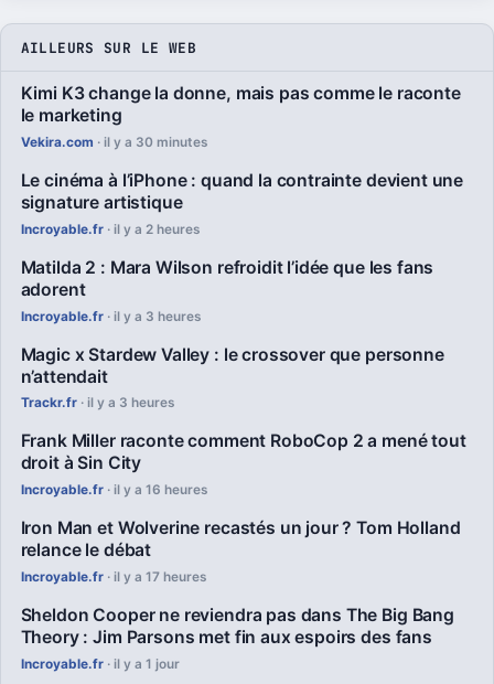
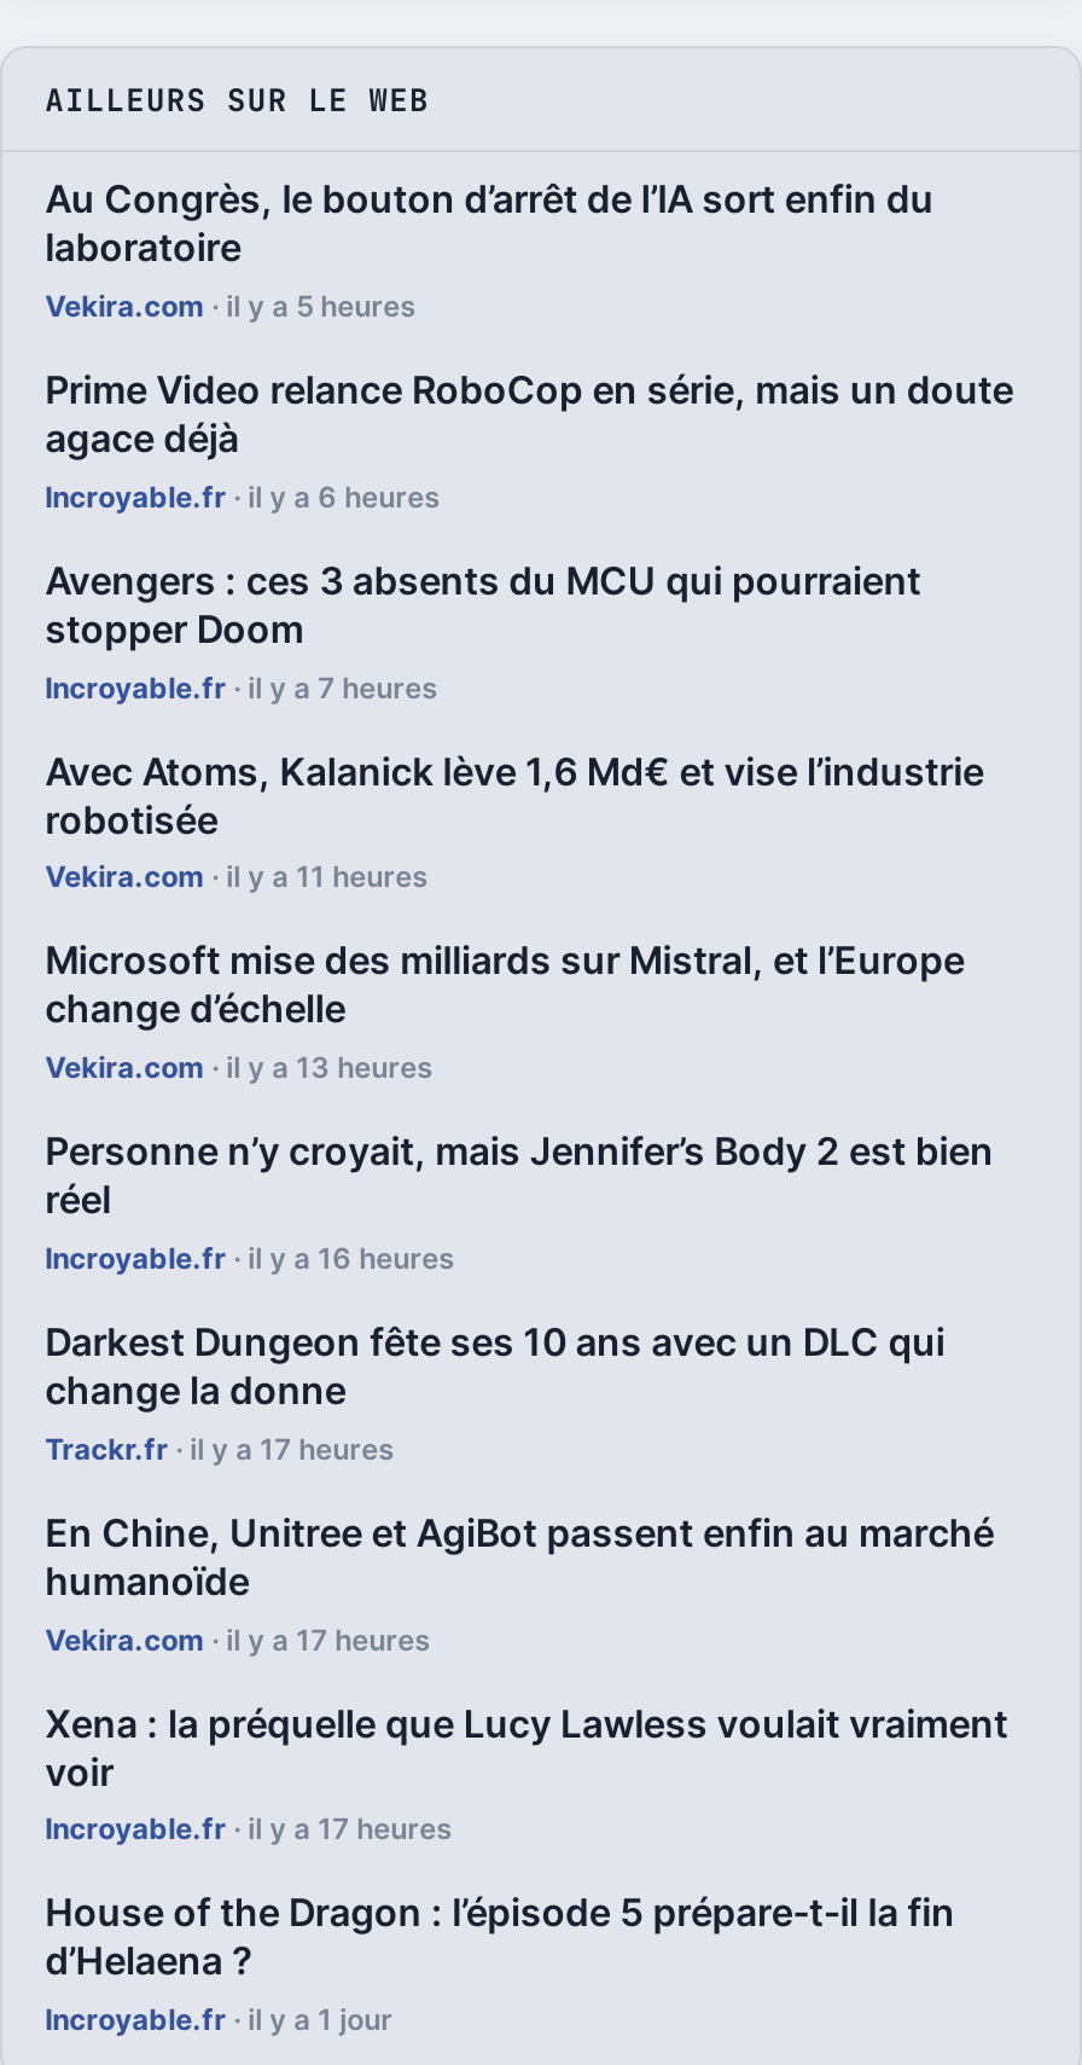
[21,83,466,474] Kimi K3 change la donne, mais pas comme le raconte | le marketing | Vekira.com · il y a 30 minutes | Le cinéma à l’iPhone : quand la contrainte devient une | signature artistique | Incroyable.fr · il y a 2 heures | Matilda 2 : Mara Wilson refroidit l’idée que les fans | adorent | Incroyable.fr · il y a 3 heures | Magic x Stardew Valley : le crossover que personne | n’attendait | Trackr.fr · il y a 3 heures | Frank Miller raconte comment RoboCop 2 a mené tout | droit à Sin City -> [45,177,1013,1223] Au Congrès, le bouton d’arrêt de l’IA sort enfin du | laboratoire | Vekira.com · il y a 5 heures | Prime Video relance RoboCop en série, mais un doute | agace déjà | Incroyable.fr · il y a 6 heures | Avengers : ces 3 absents du MCU qui pourraient | stopper Doom | Incroyable.fr · il y a 7 heures | Avec Atoms, Kalanick lève 1,6 Md€ et vise l’industrie | robotisée | Vekira.com · il y a 11 heures | Microsoft mise des milliards sur Mistral, et l’Europe | change d’échelle | Vekira.com · il y a 13 heures | Personne n’y croyait, mais Jennifer’s Body 2 est bien | réel
[21,518,460,561] Iron Man et Wolverine recastés un jour ? Tom Holland | relance le débat -> [45,1319,1008,1795] Darkest Dungeon fête ses 10 ans avec un DLC qui | change la donne | Trackr.fr · il y a 17 heures | En Chine, Unitree et AgiBot passent enfin au marché | humanoïde | Vekira.com · il y a 17 heures | Xena : la préquelle que Lucy Lawless voulait vraiment | voir
[21,605,454,648] Sheldon Cooper ne reviendra pas dans The Big Bang | Theory : Jim Parsons met fin aux espoirs des fans -> [45,1891,955,1985] House of the Dragon : l’épisode 5 prépare-t-il la fin | d’Helaena ?

